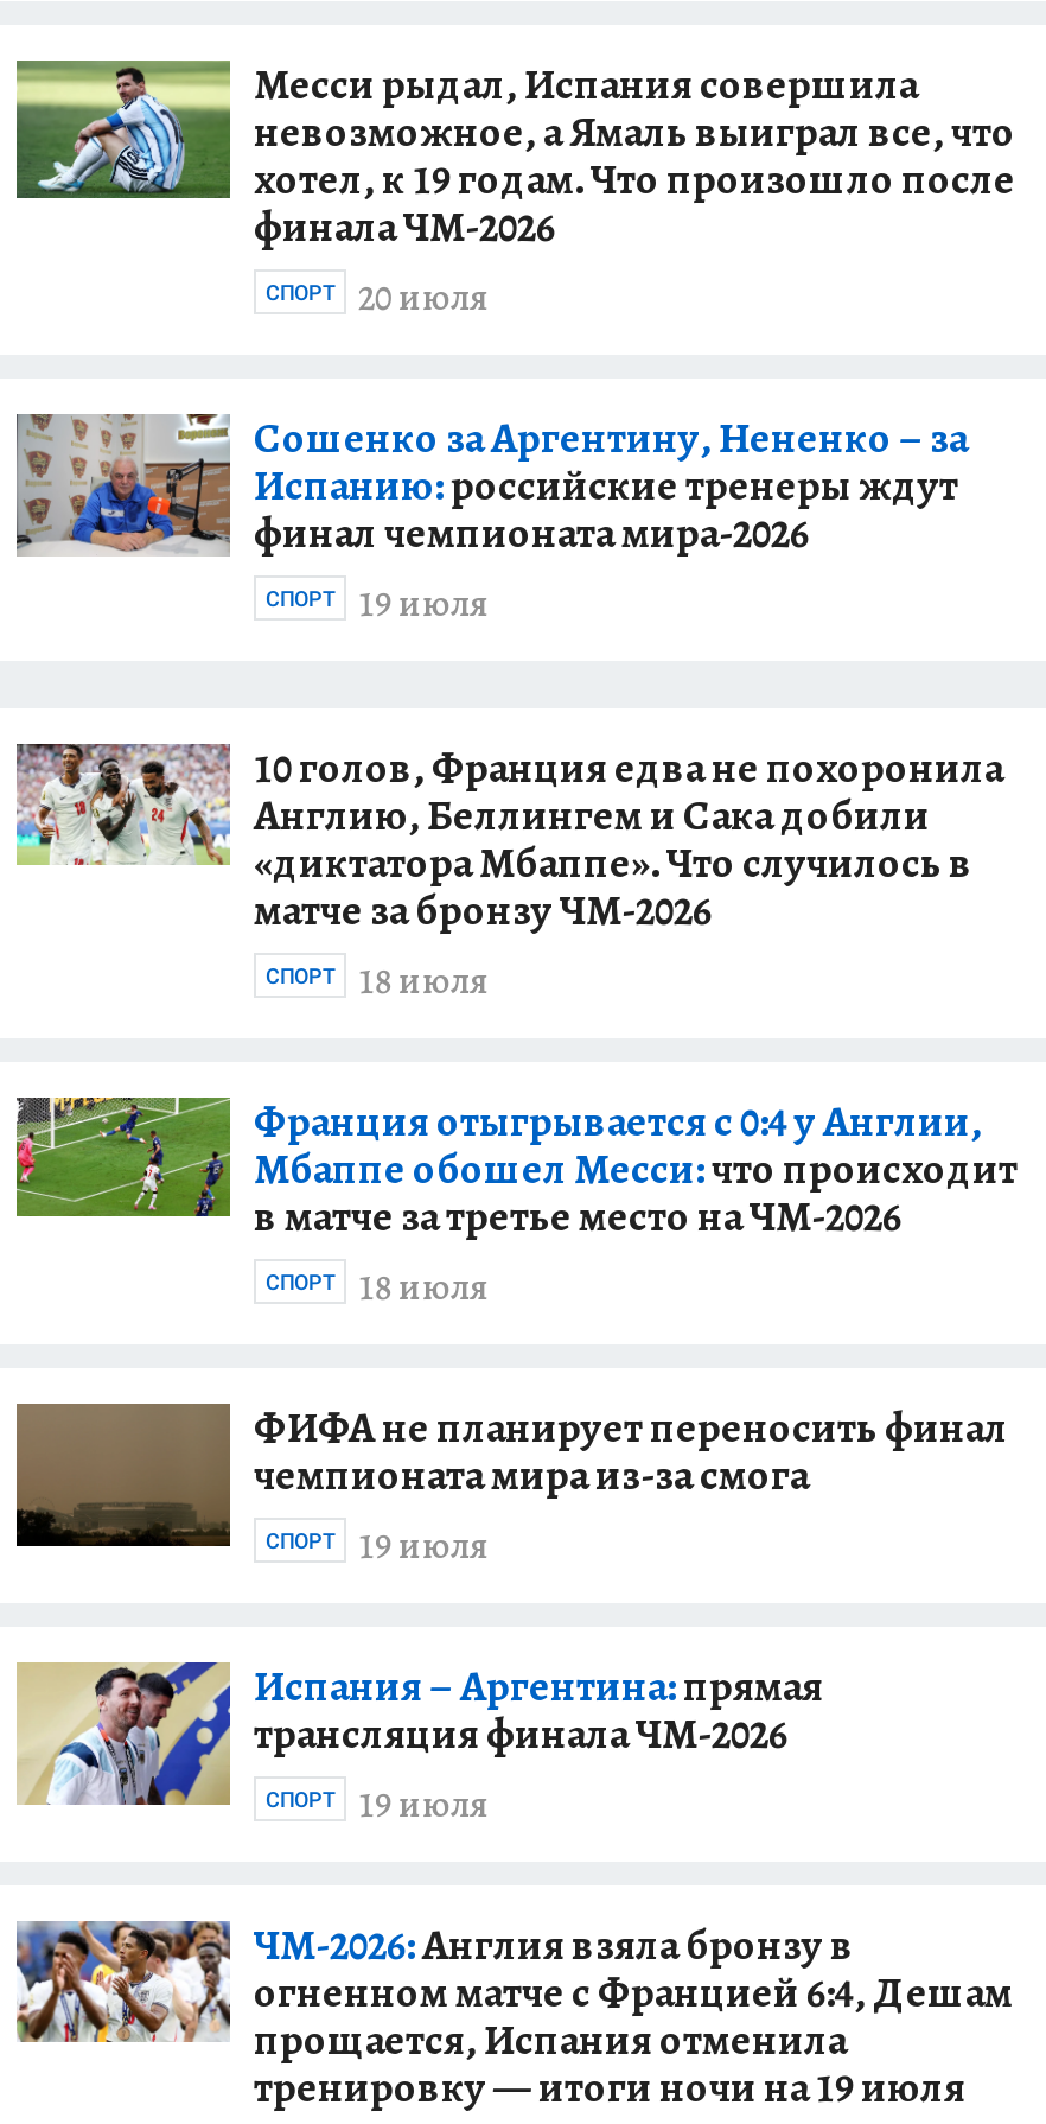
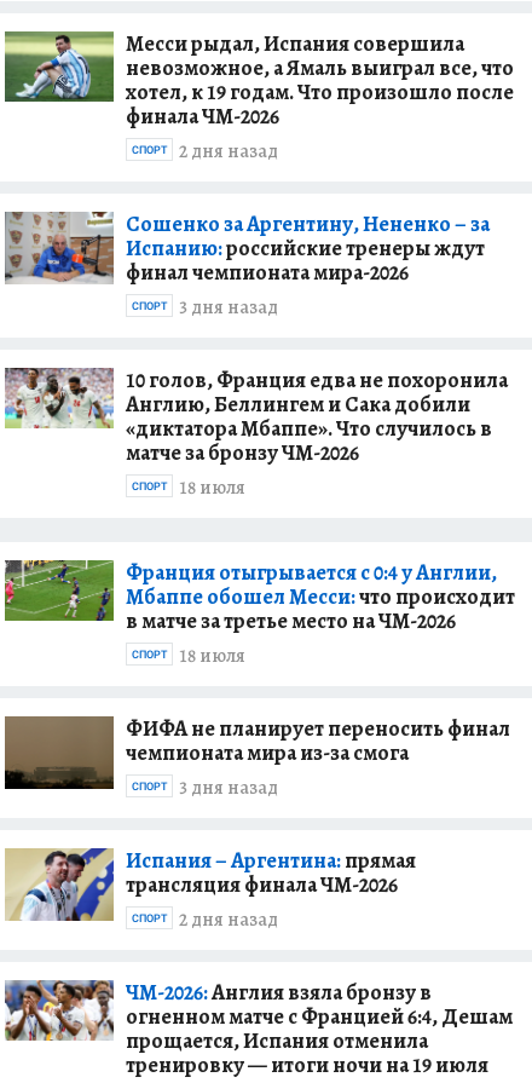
[266,271,489,323] СПОРТ 20 июля -> [132,138,278,165] СПОРТ 2 дня назад
[266,577,489,629] СПОРТ 19 июля -> [132,294,278,321] СПОРТ 3 дня назад
[266,1519,489,1572] СПОРТ 19 июля -> [132,775,278,801] СПОРТ 3 дня назад
[266,1778,489,1830] СПОРТ 19 июля -> [132,907,278,933] СПОРТ 2 дня назад

